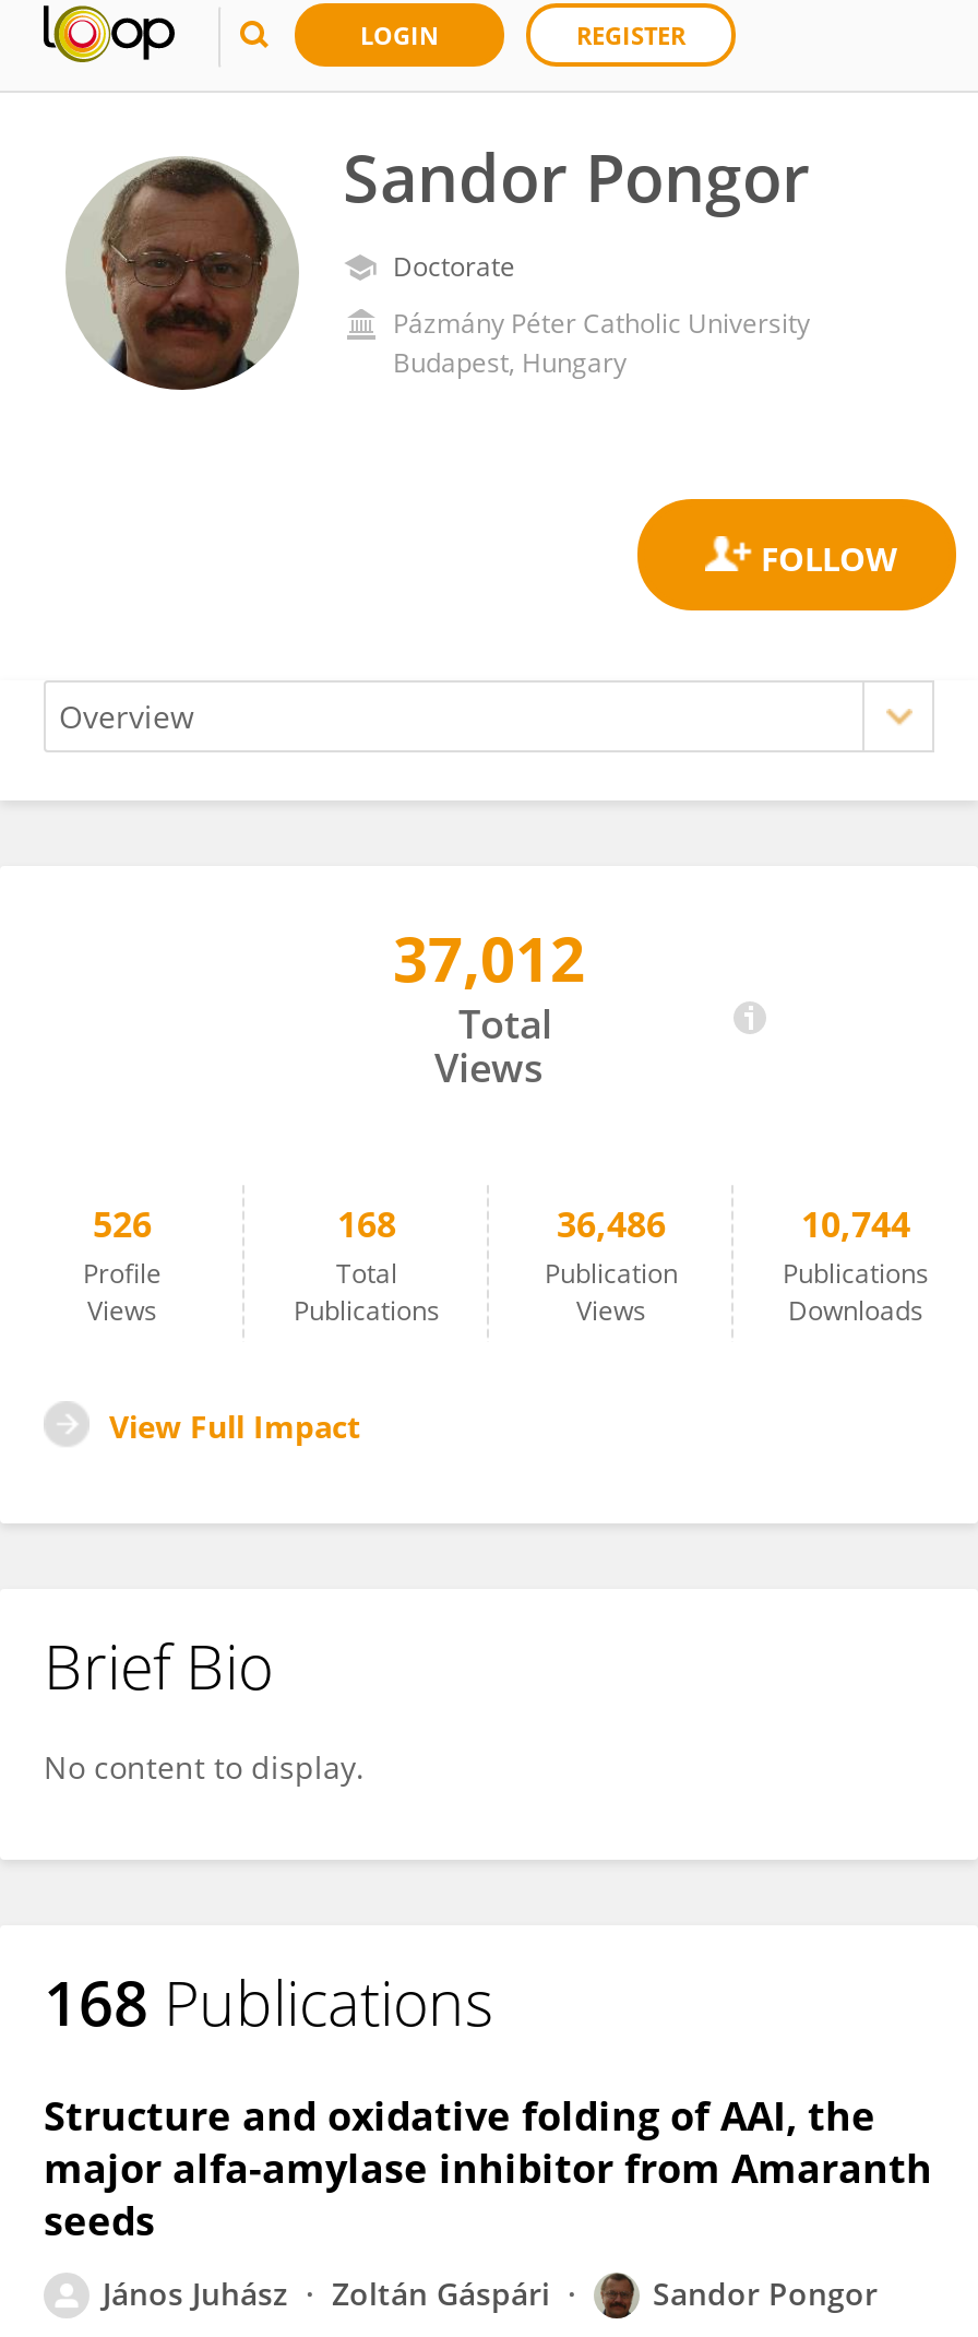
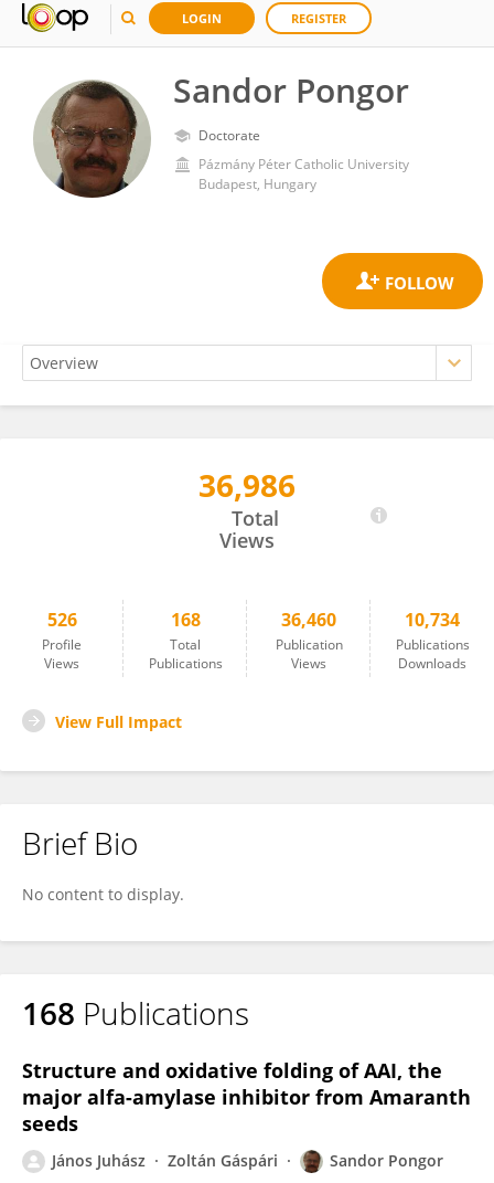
[393,916,585,999] 37,012 -> [198,464,296,506] 36,986
[557,1200,666,1248] 36,486 -> [281,608,336,632] 36,460
[801,1200,910,1248] 10,744 -> [405,608,460,632] 10,734

